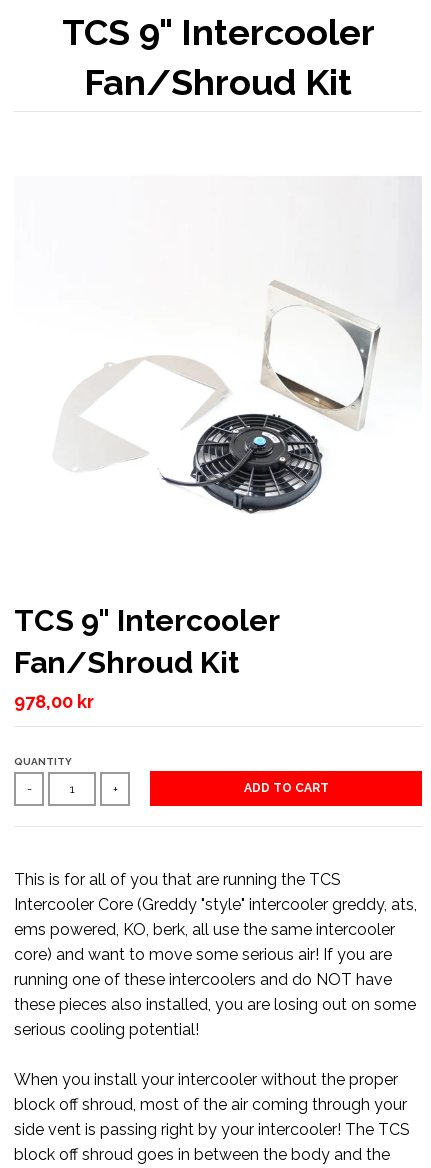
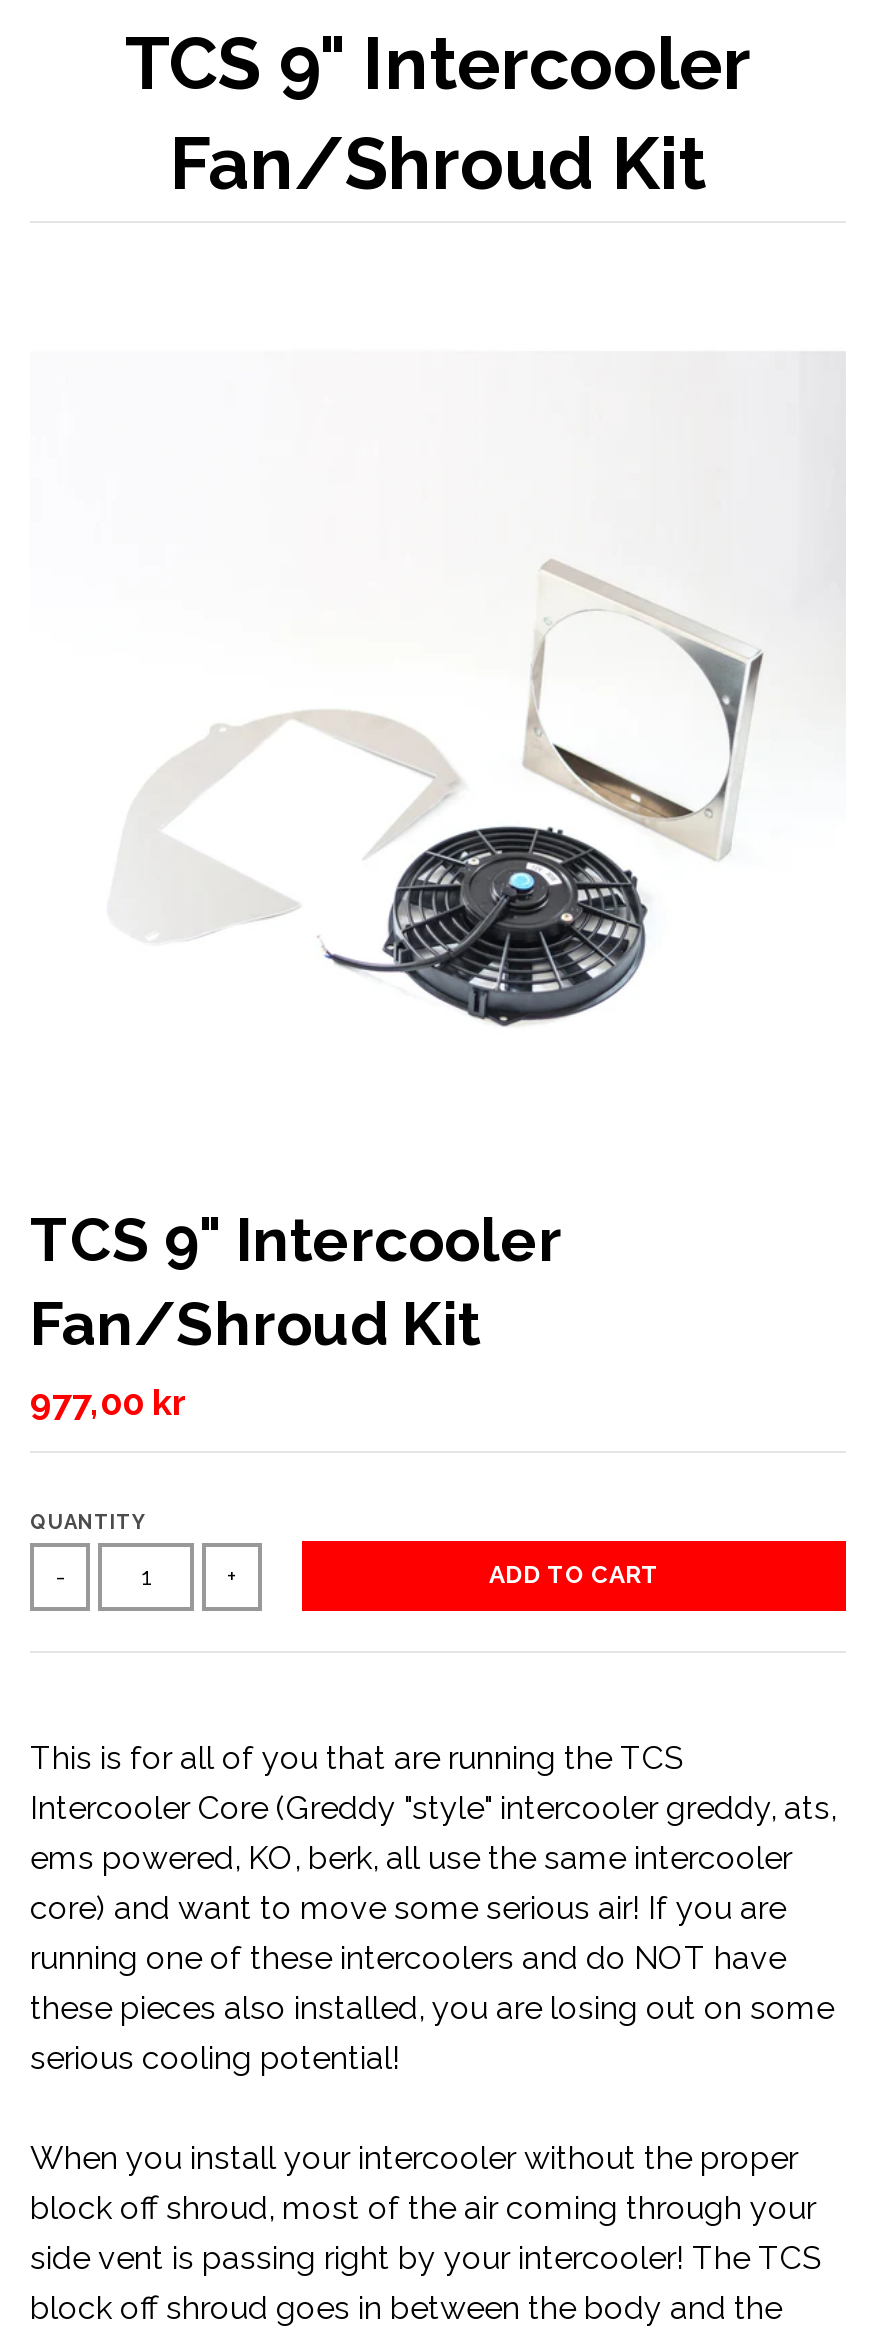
[14,691,94,712] 978,00 kr -> [30,1381,186,1423] 977,00 kr

